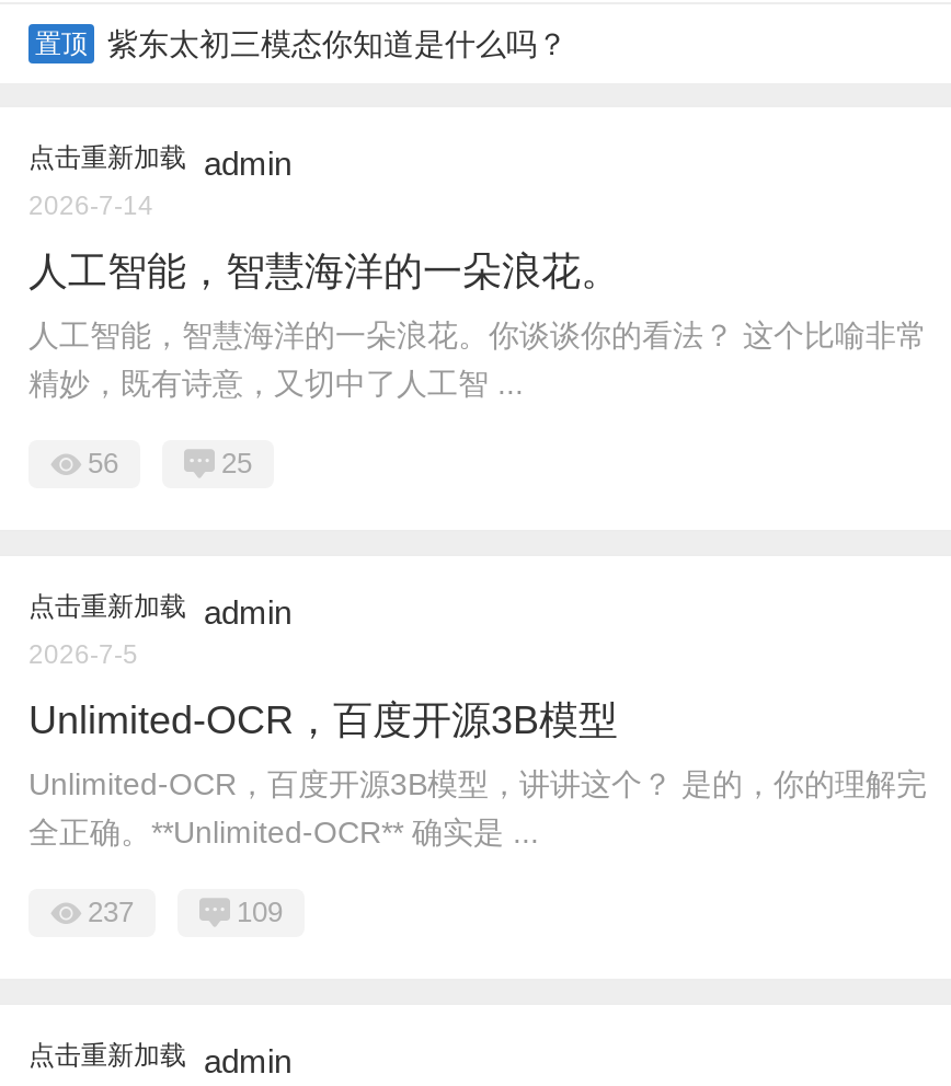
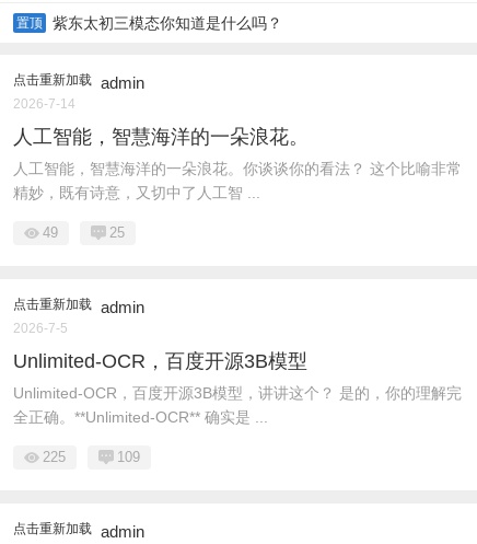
[88,447,118,480] 56 -> [43,224,58,241] 49
[88,896,134,928] 237 -> [43,449,66,465] 225

